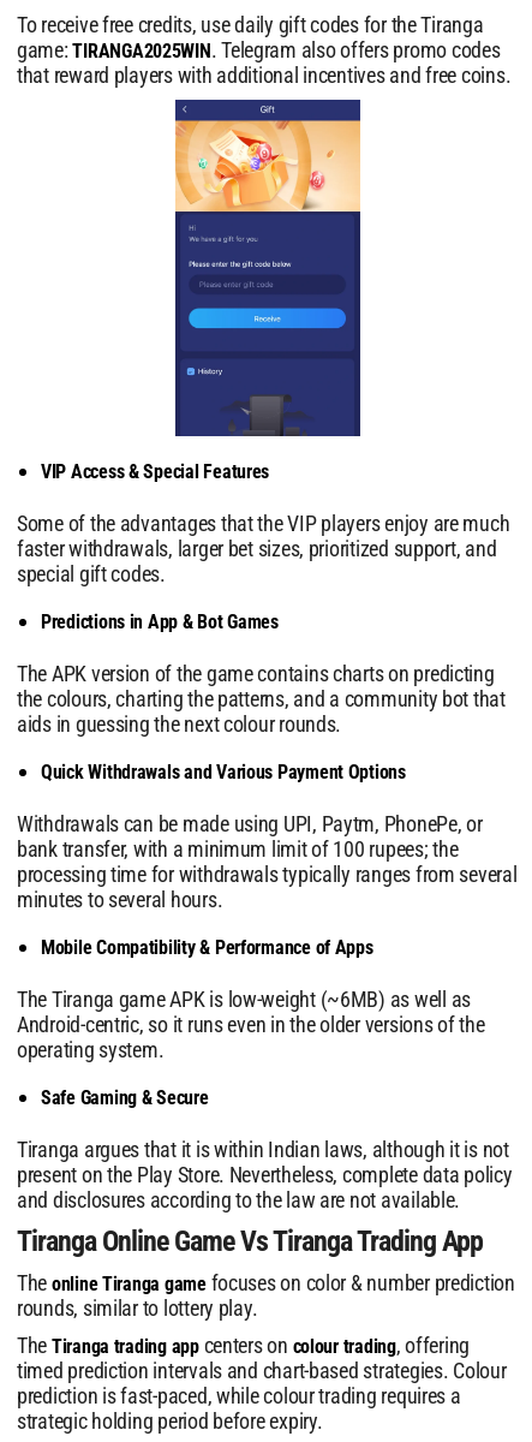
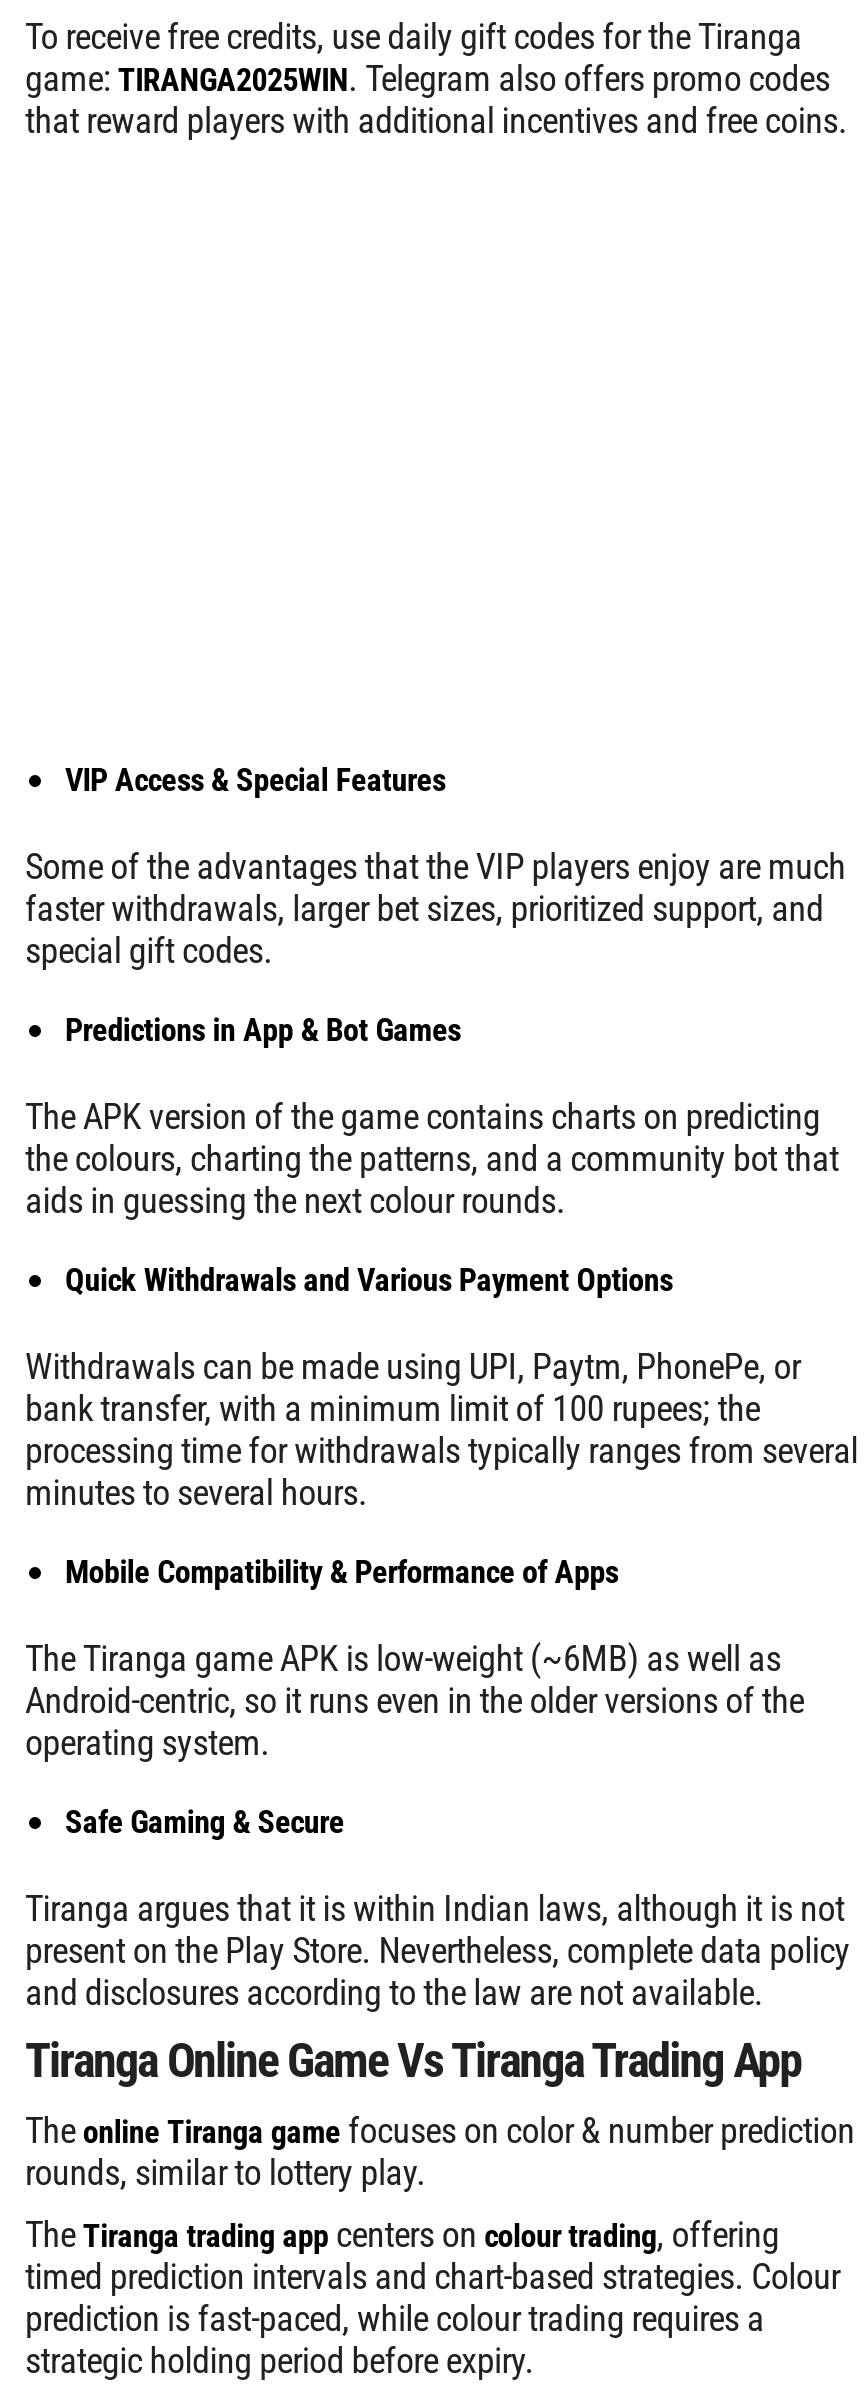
[174,99,361,437] [image] -> none

